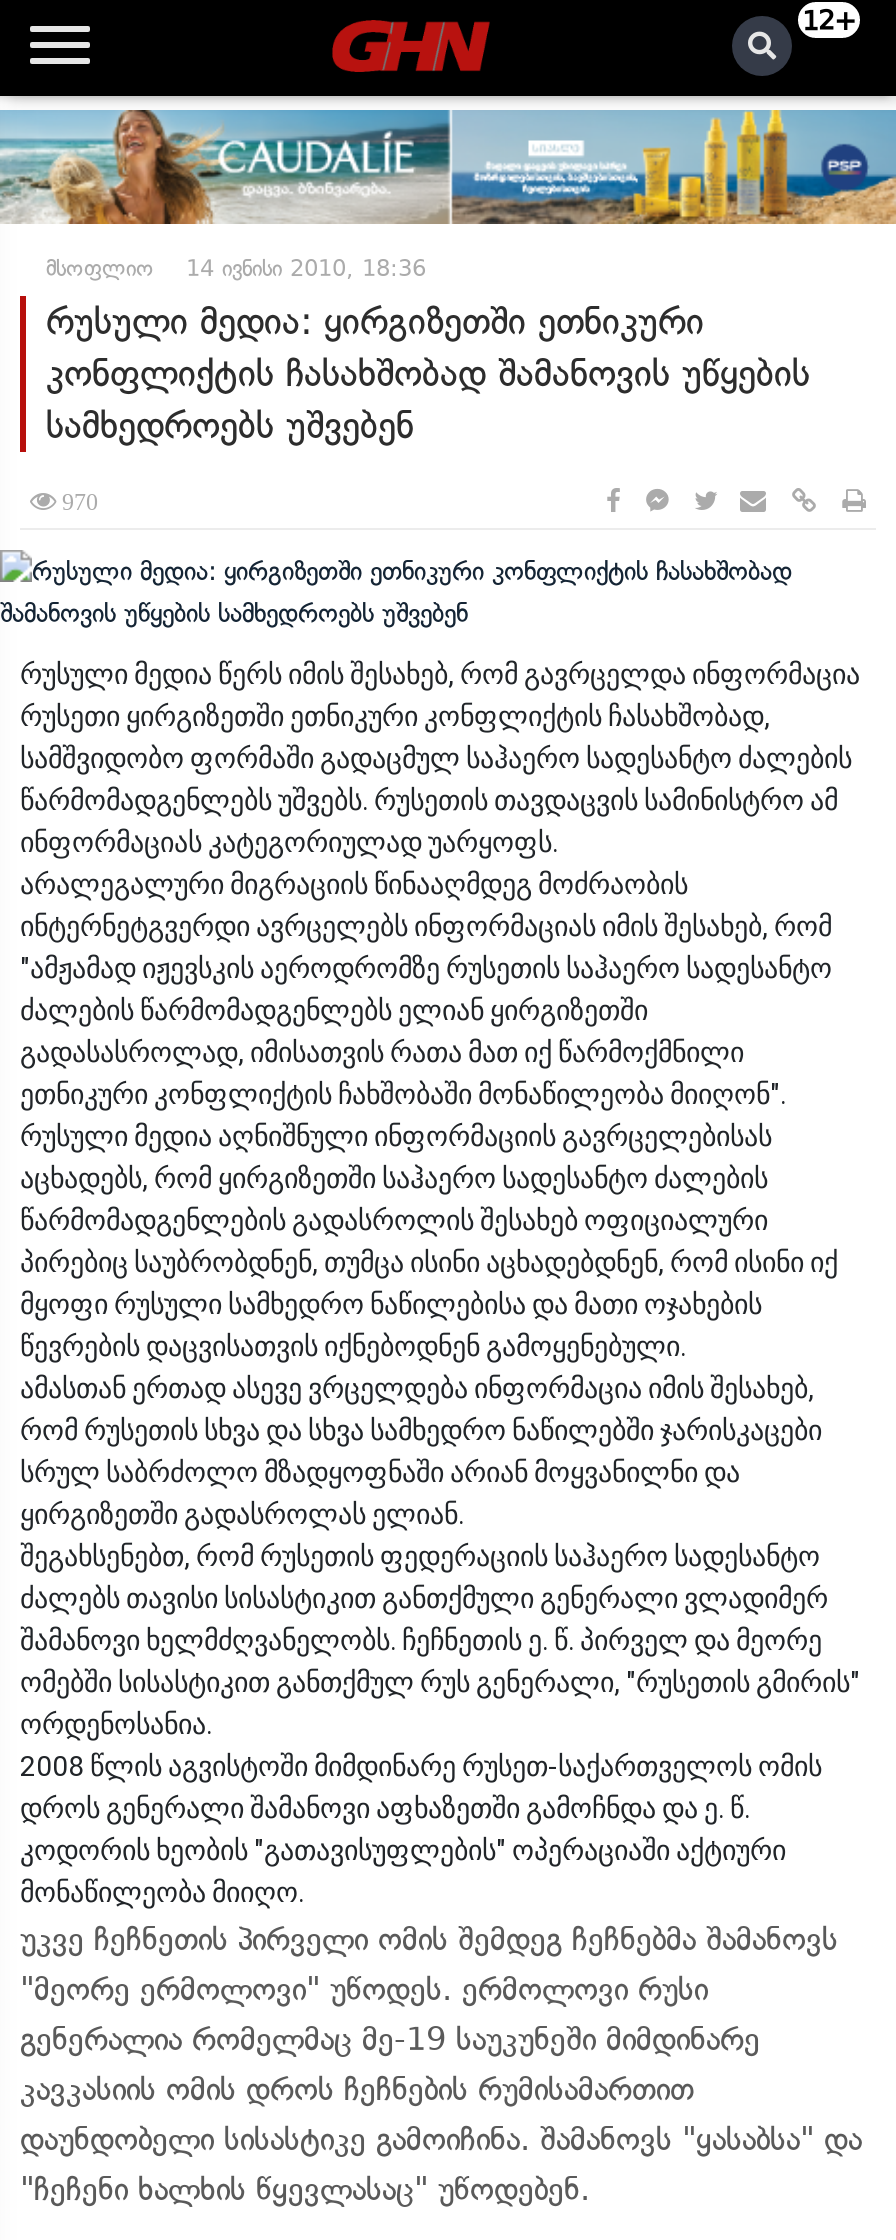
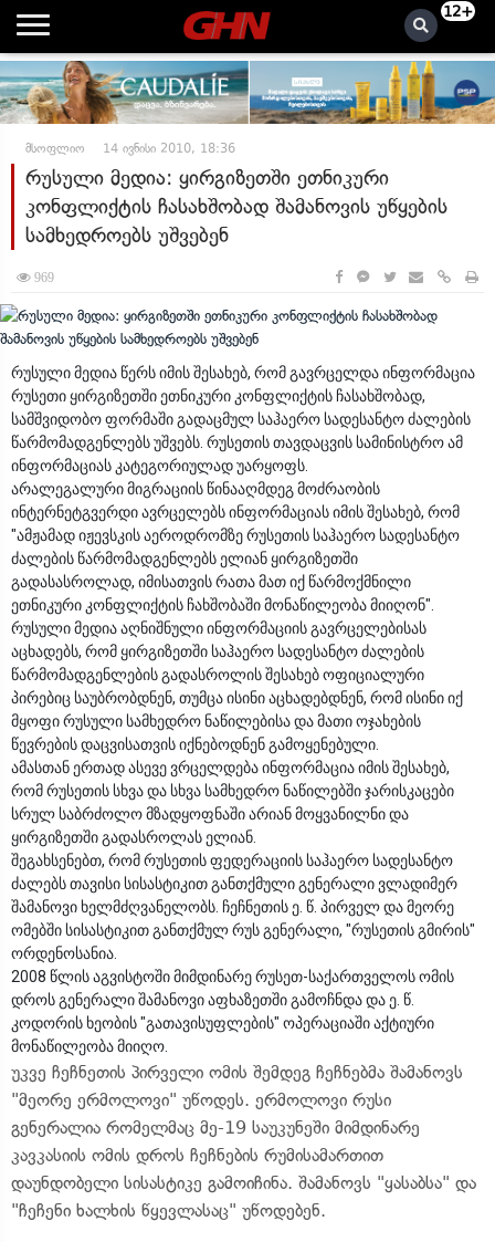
[56,490,98,514] 970 -> [31,271,54,284] 969

